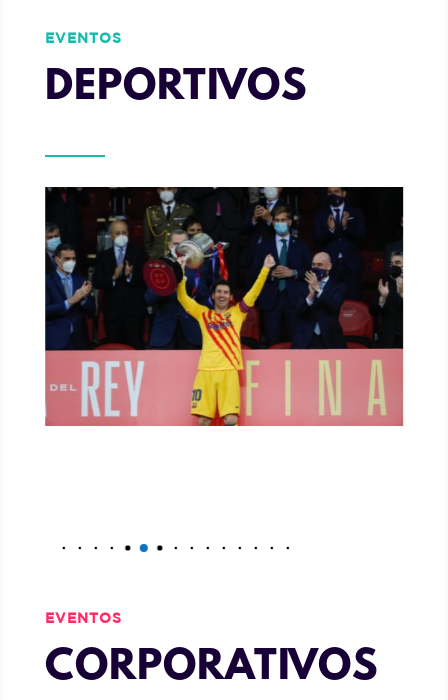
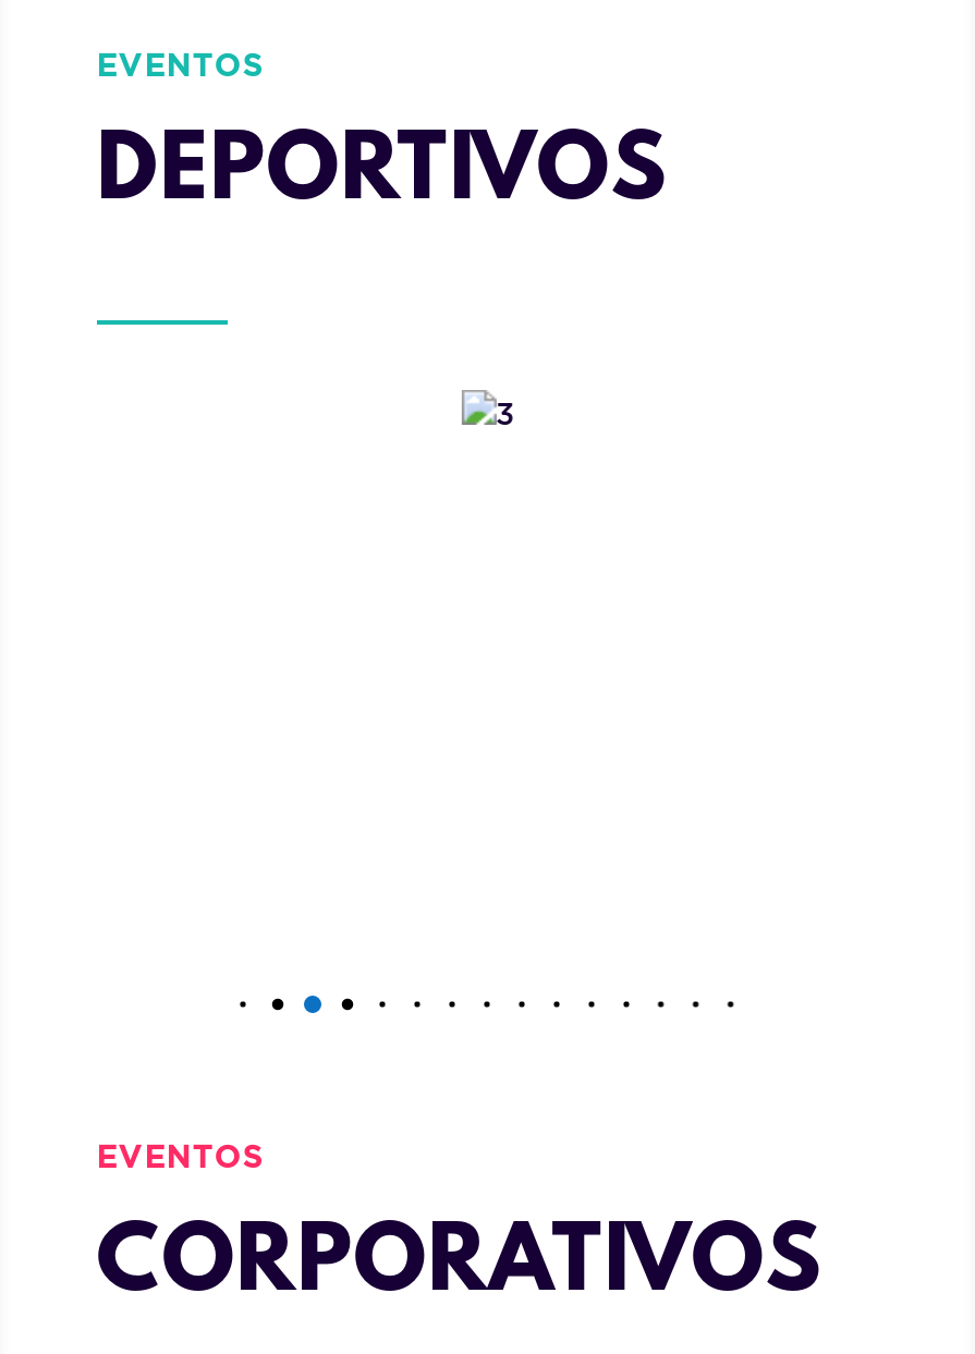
[44,186,404,427] [image] -> none

